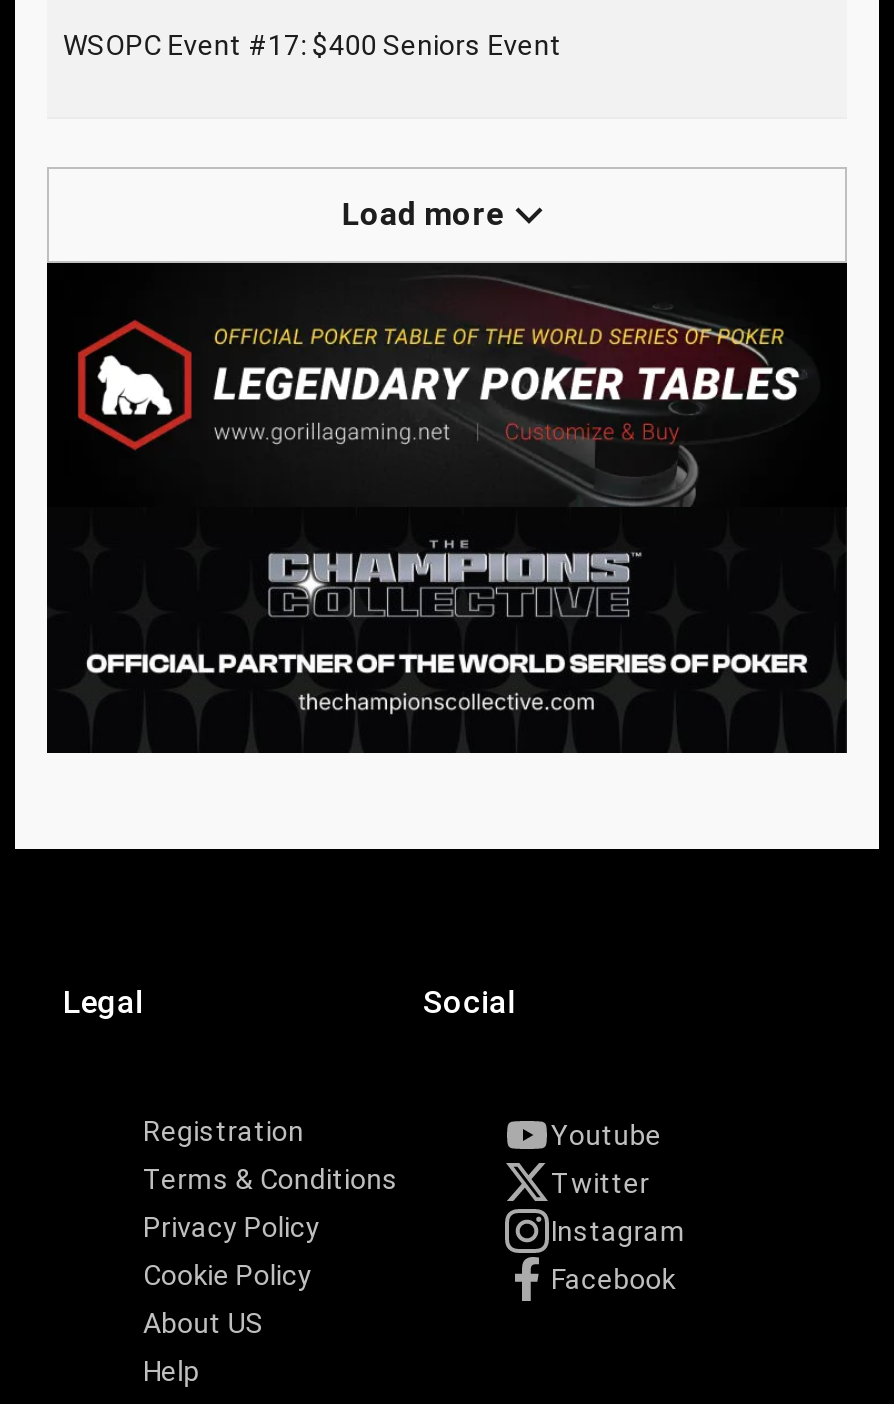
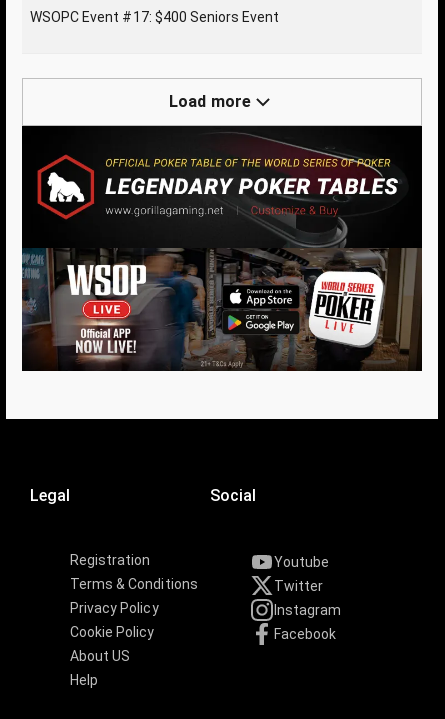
[45,507,847,749] [image] -> [21,248,422,370] [image]

